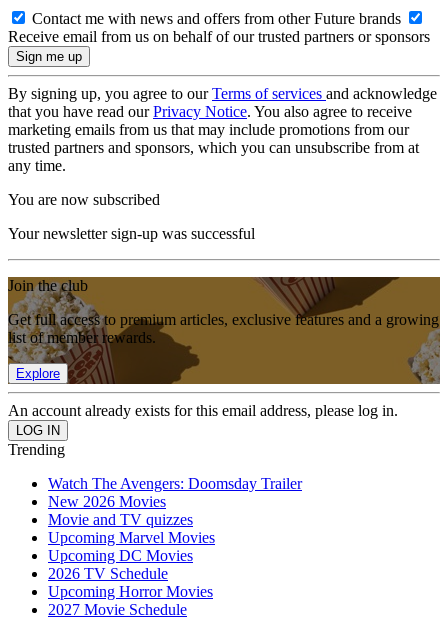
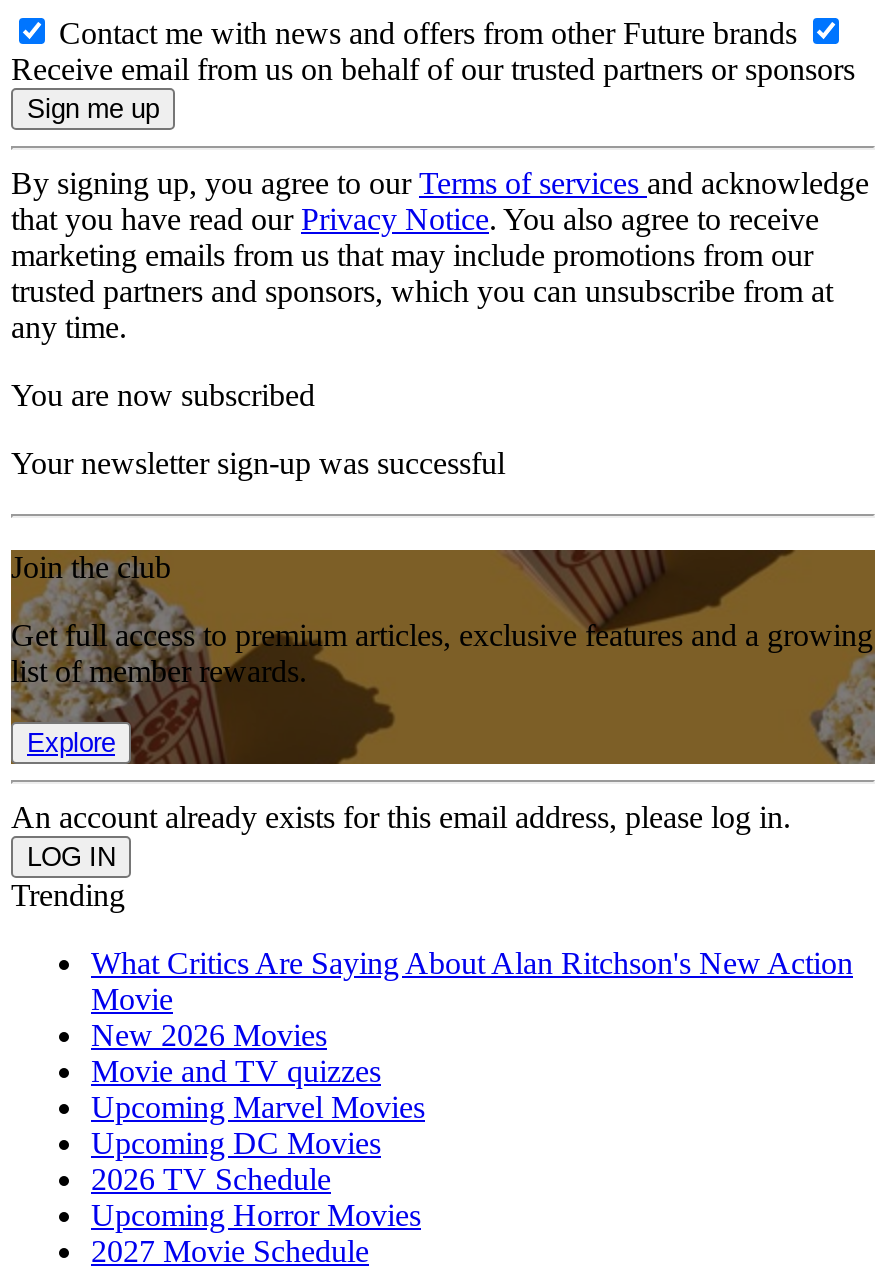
[48,475,302,492] Watch The Avengers: Doomsday Trailer -> [91,947,853,1017] What Critics Are Saying About Alan Ritchson's New Action | Movie

